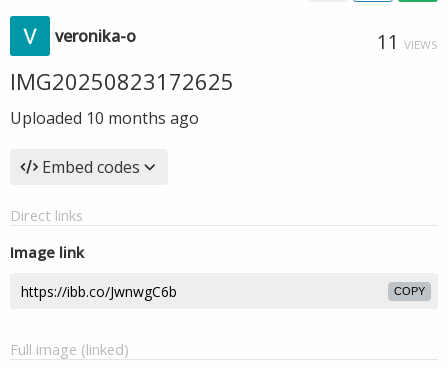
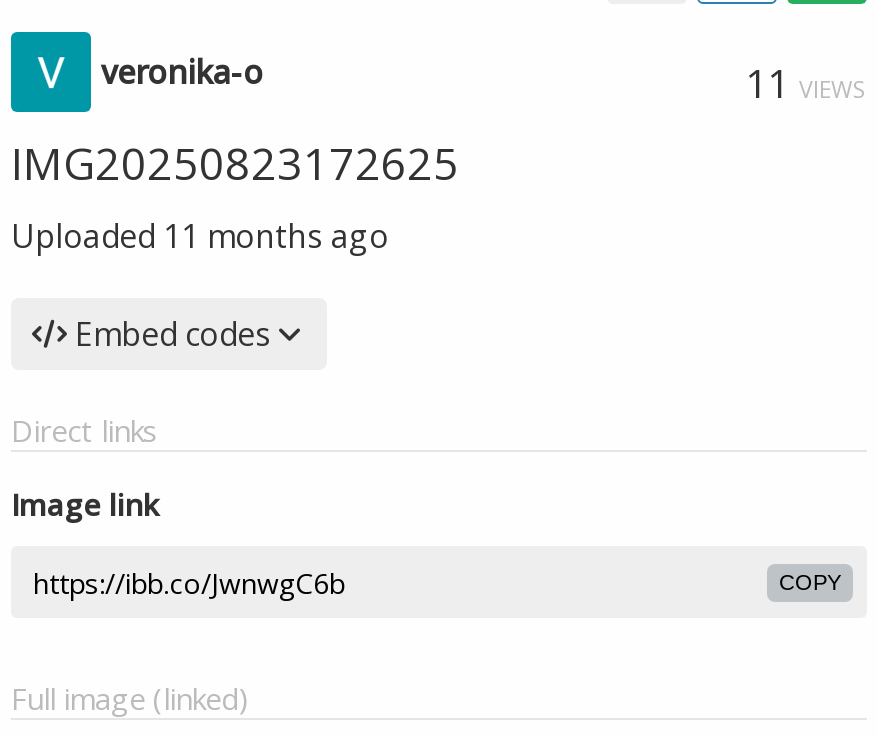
[10,107,199,129] Uploaded 10 months ago -> [11,214,389,258] Uploaded 11 months ago

